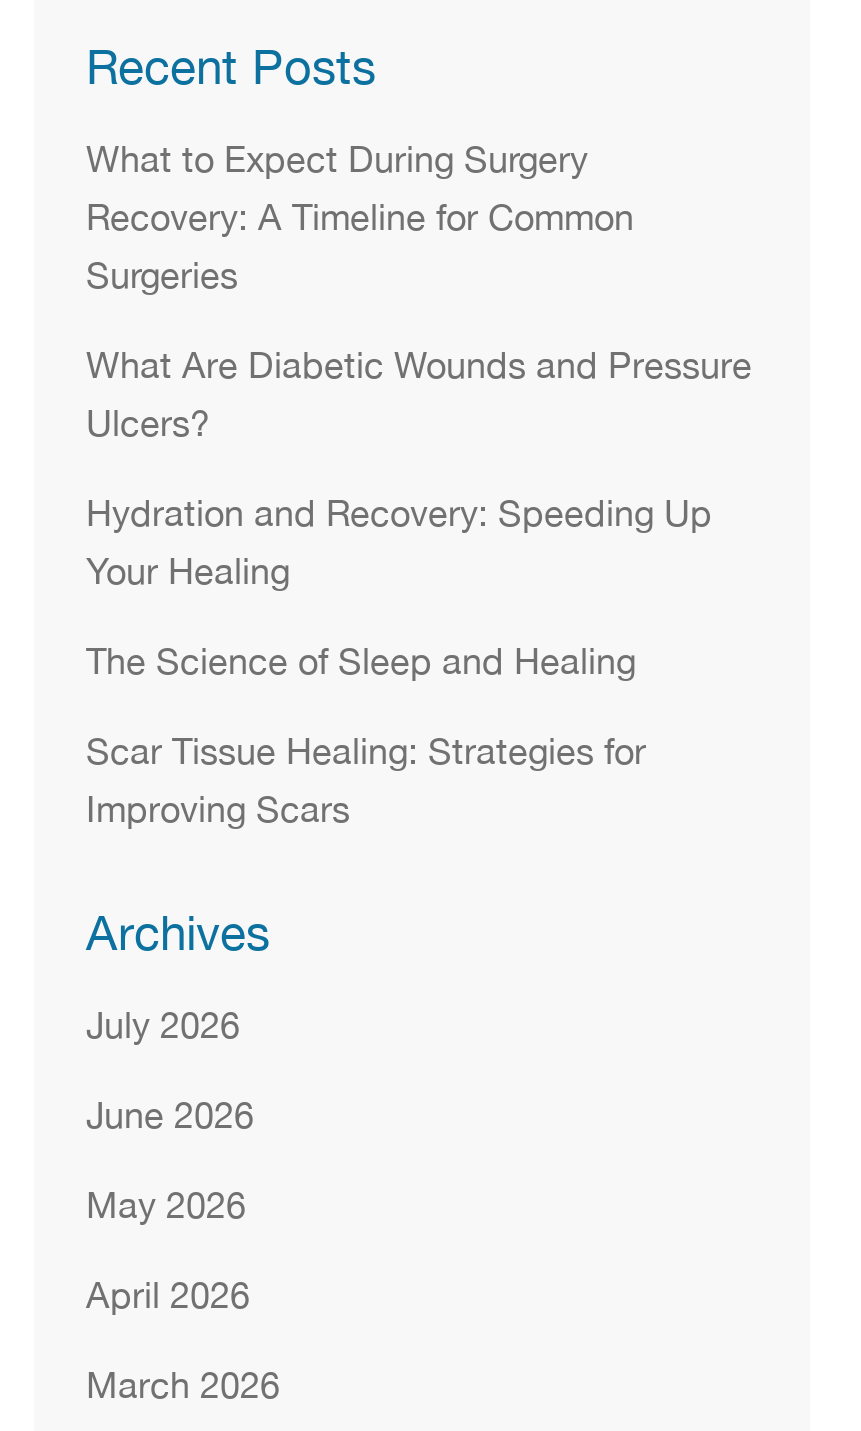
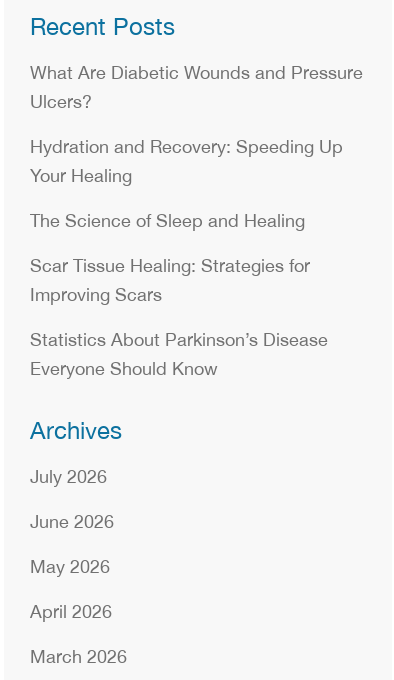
[86,133,634,305] What to Expect During Surgery | Recovery: A Timeline for Common | Surgeries -> none
moved [86,339,752,839] -> [30,60,363,310]: What Are Diabetic Wounds and Pressure | Ulcers? | Hydration and Recovery: Speeding Up | Your Healing | The Science of Sleep and Healing | Scar Tissue Healing: Strategies for | Improving Scars
none -> [30,327,328,384] Statistics About Parkinson’s Disease | Everyone Should Know

